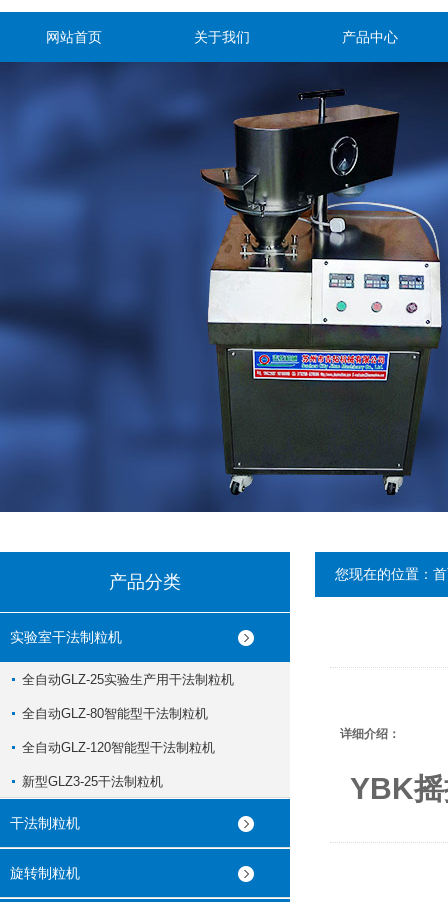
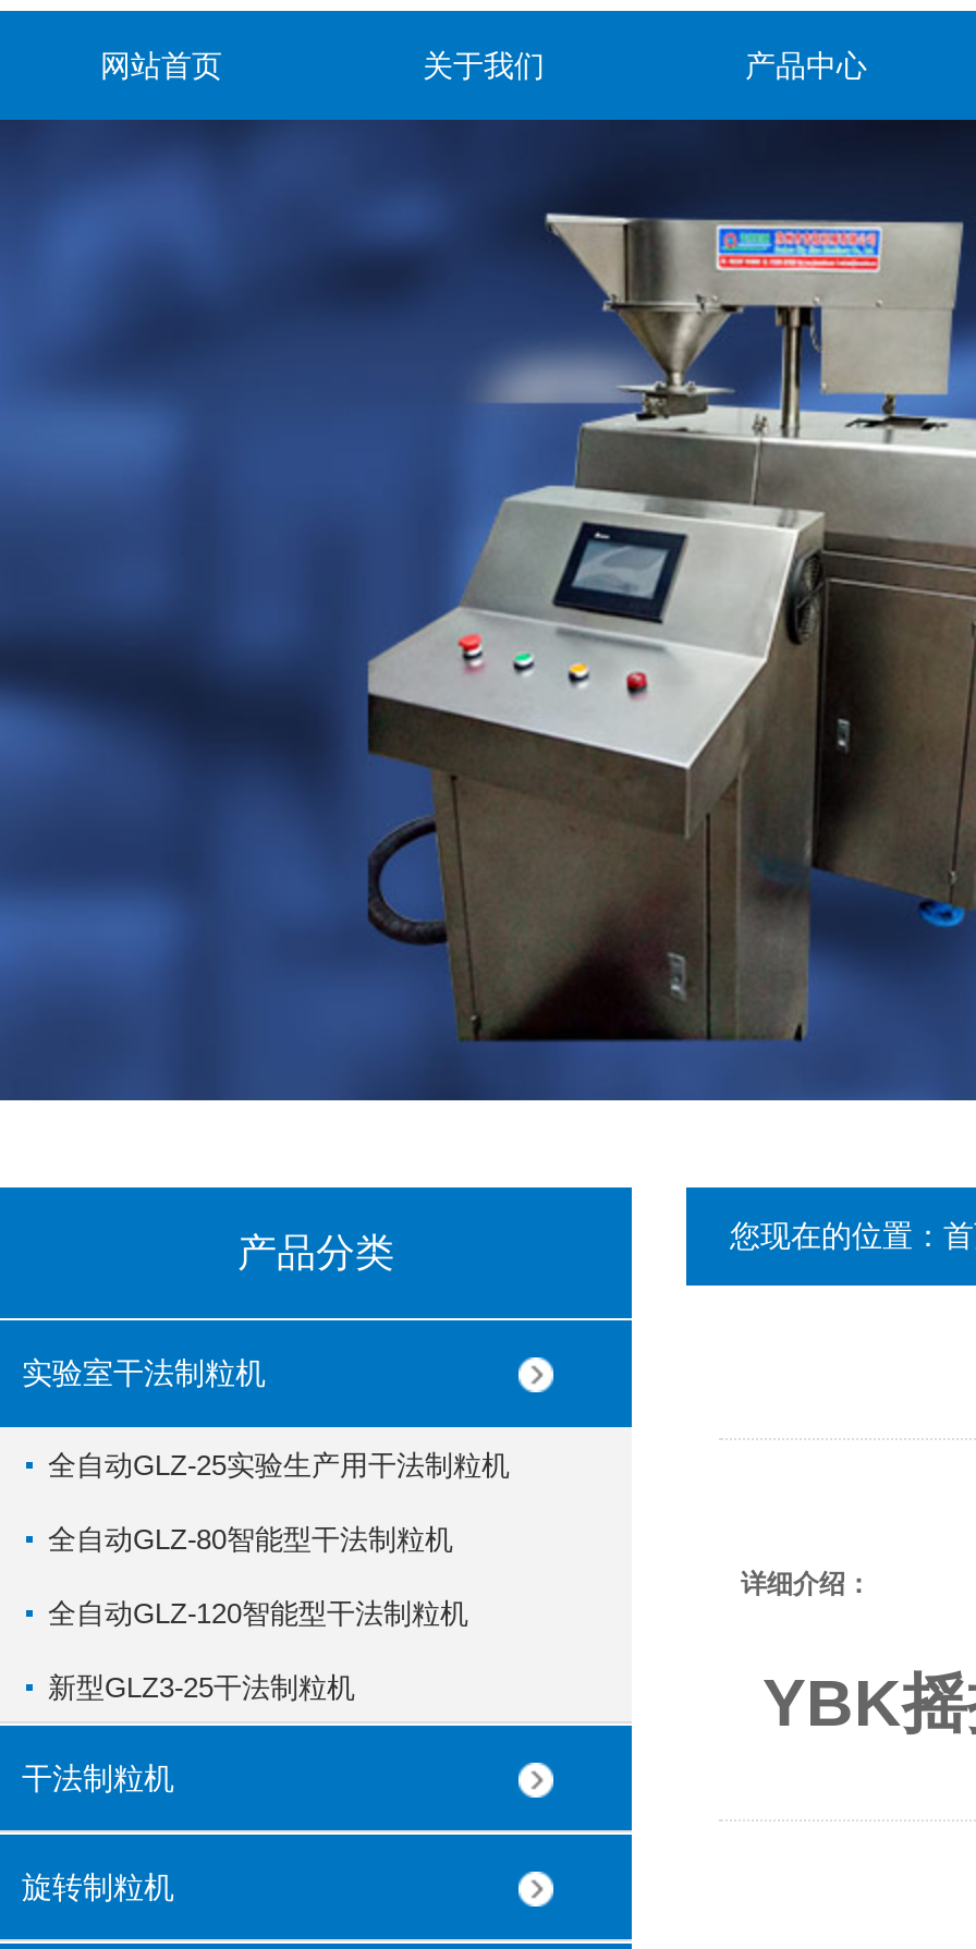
[169,89,445,496] [image] -> [366,183,969,1063] [image]

